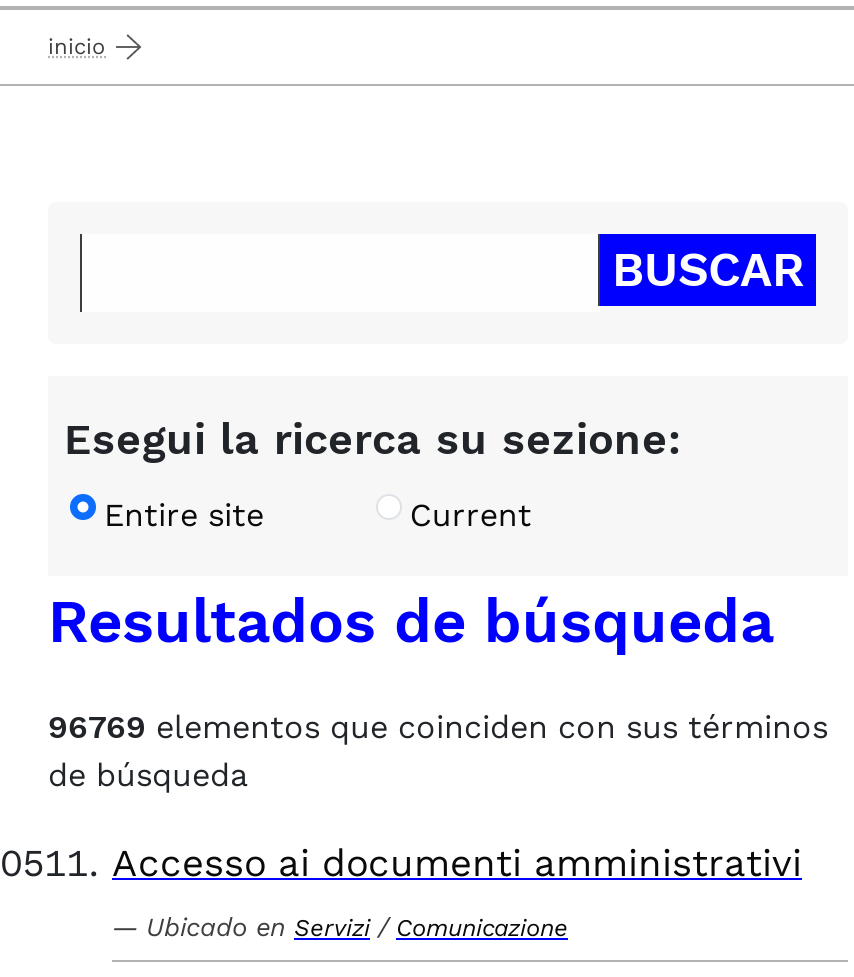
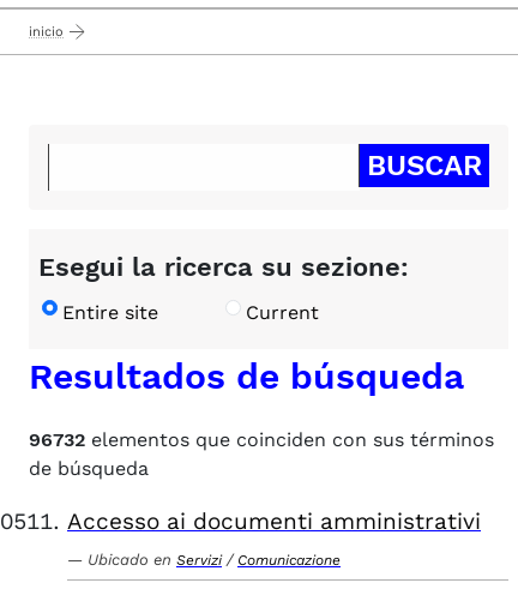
[48,708,828,746] 96769 elementos que coinciden con sus términos -> [29,428,494,451] 96732 elementos que coinciden con sus términos

